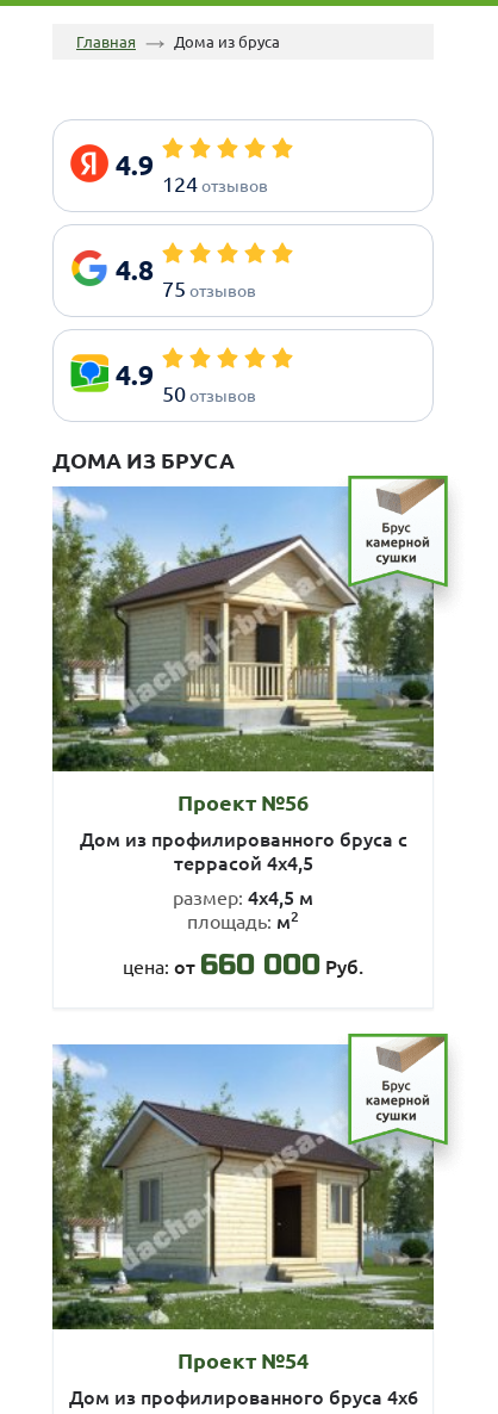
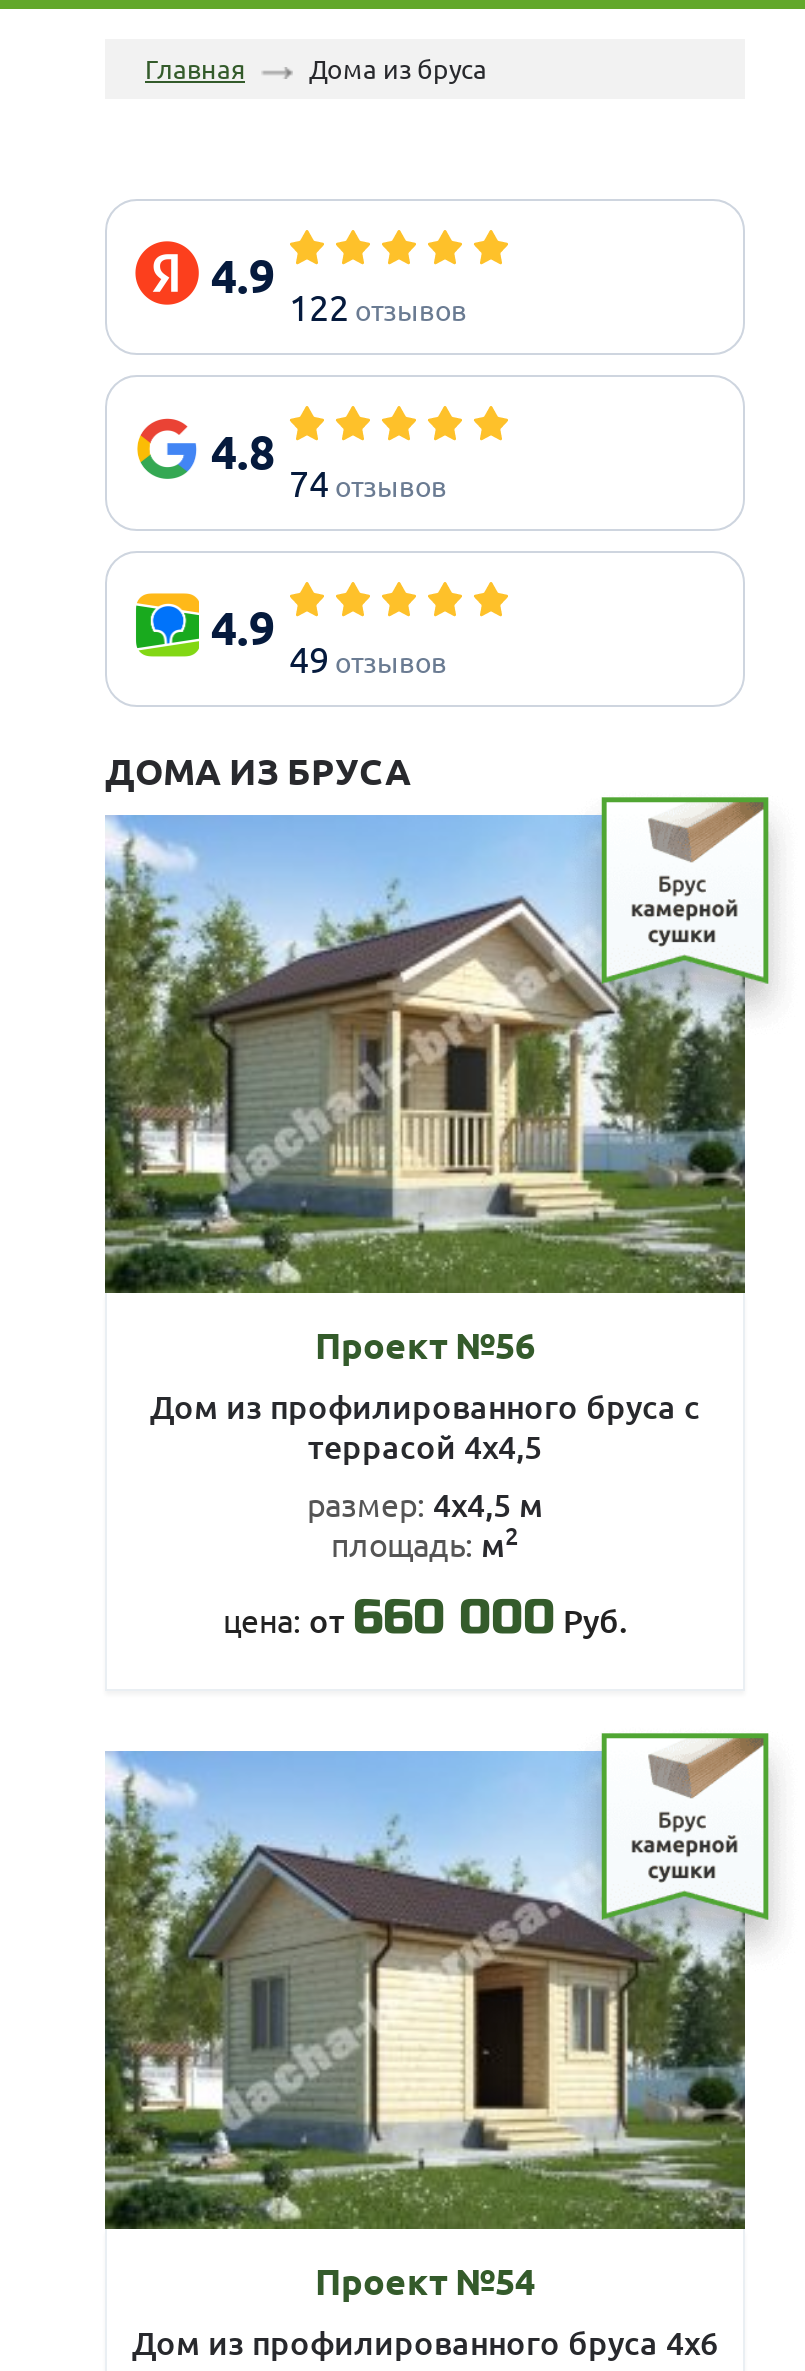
[162,171,268,196] 124 отзывов -> [289,285,467,327] 122 отзывов
[162,276,256,301] 75 отзывов -> [289,461,447,503] 74 отзывов
[162,380,256,405] 50 отзывов -> [289,637,447,679] 49 отзывов

